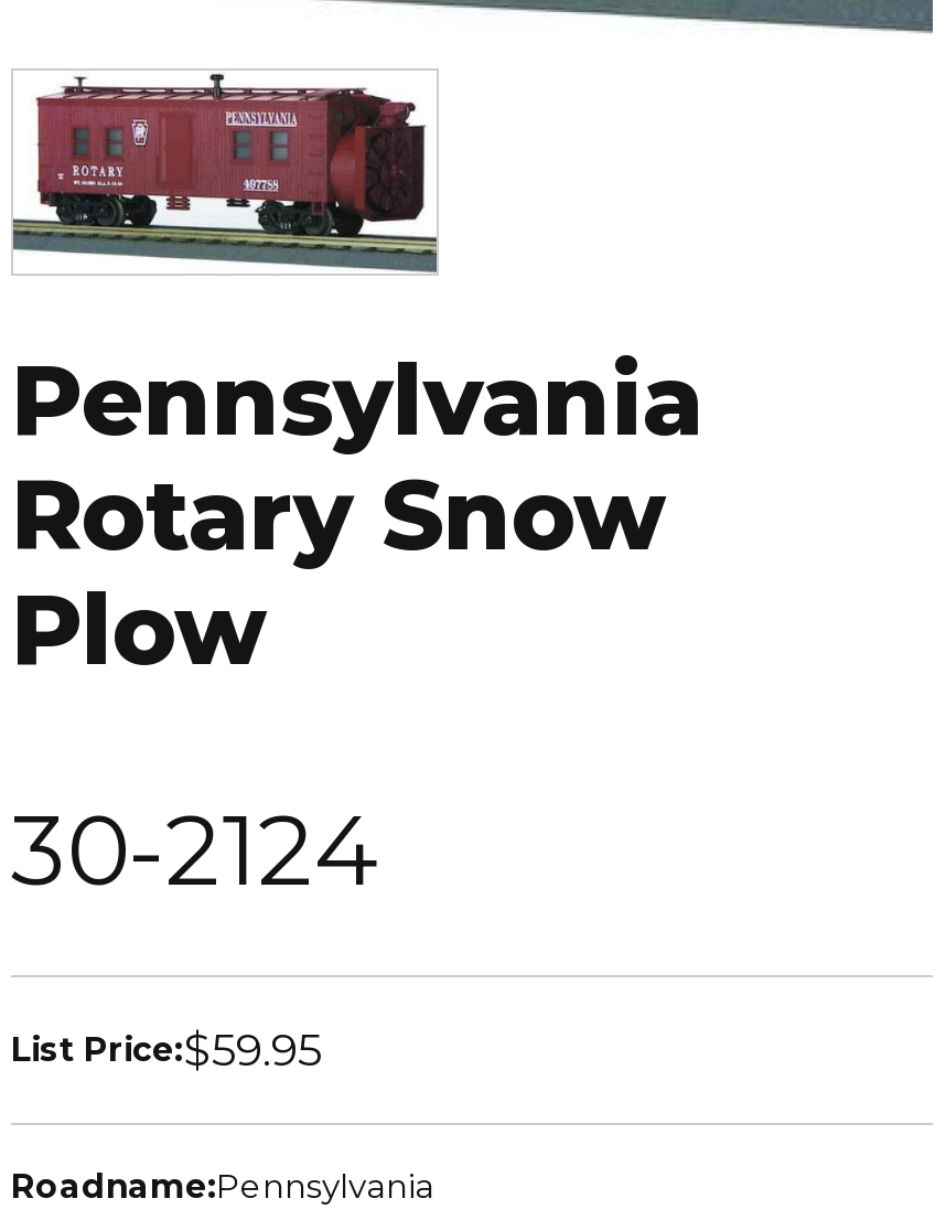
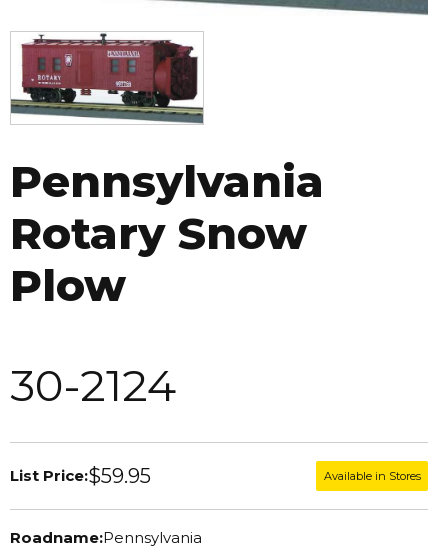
none -> [323,469,420,483] Available in Stores

